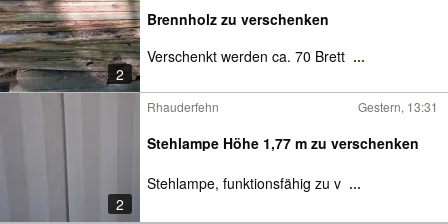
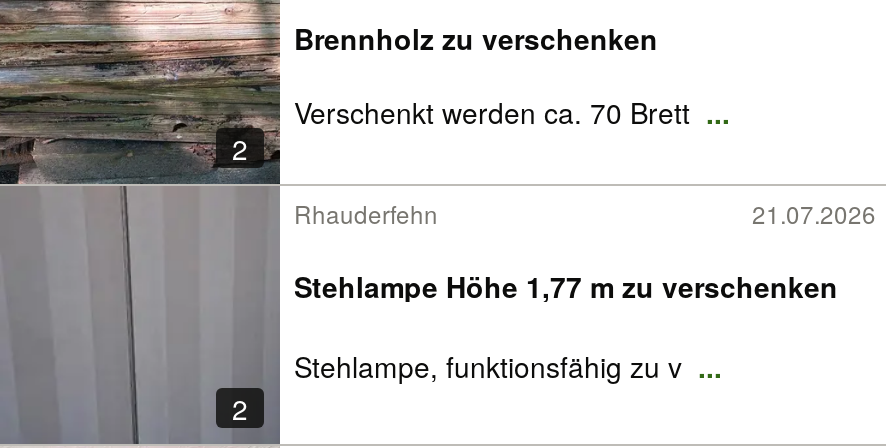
[358,98,438,115] Gestern, 13:31 -> [752,196,876,230] 21.07.2026

